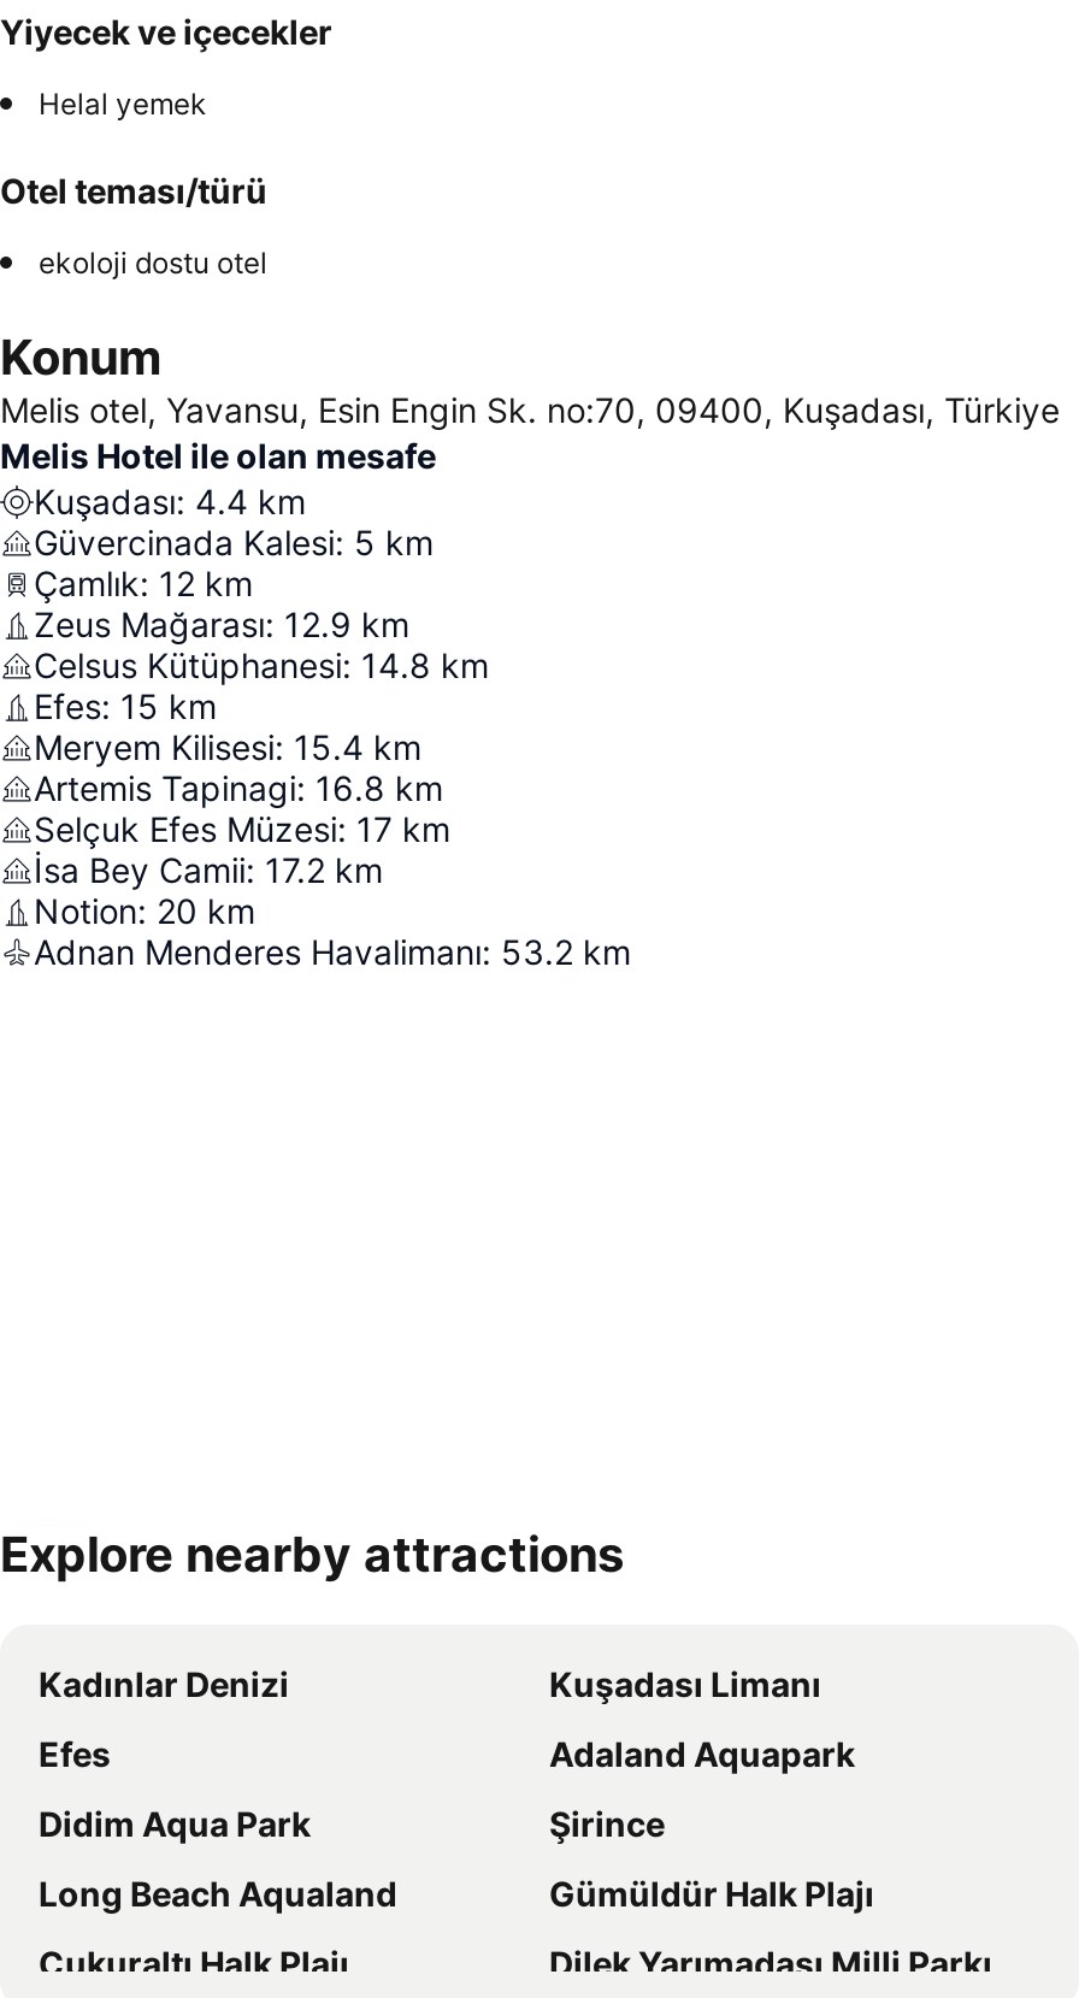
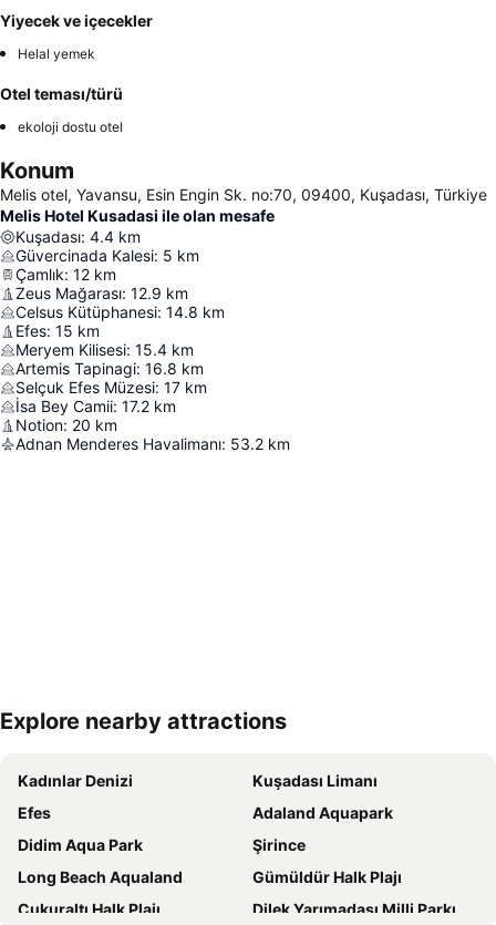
[0,436,436,477] Melis Hotel ile olan mesafe -> [0,207,275,225] Melis Hotel Kusadasi ile olan mesafe

